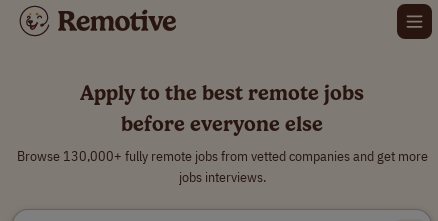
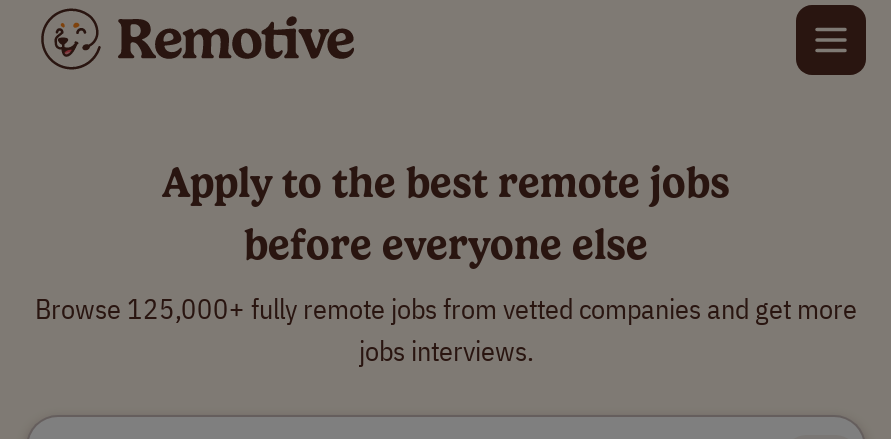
[16,147,427,165] Browse 130,000+ fully remote jobs from vetted companies and get more -> [35,291,857,327] Browse 125,000+ fully remote jobs from vetted companies and get more

